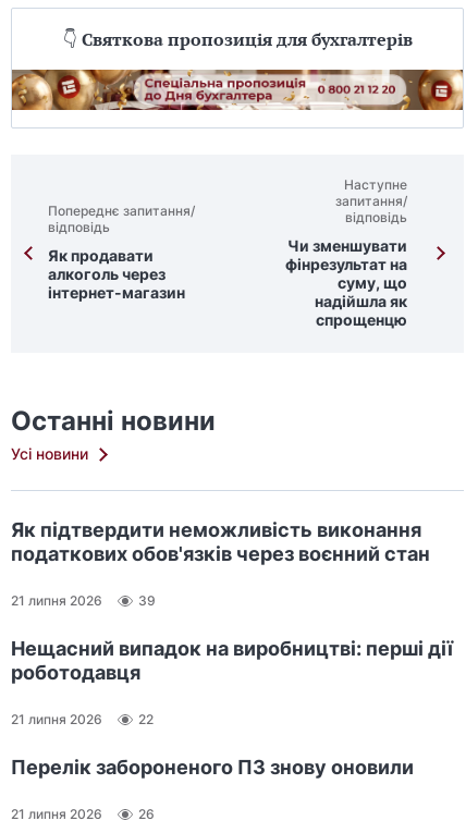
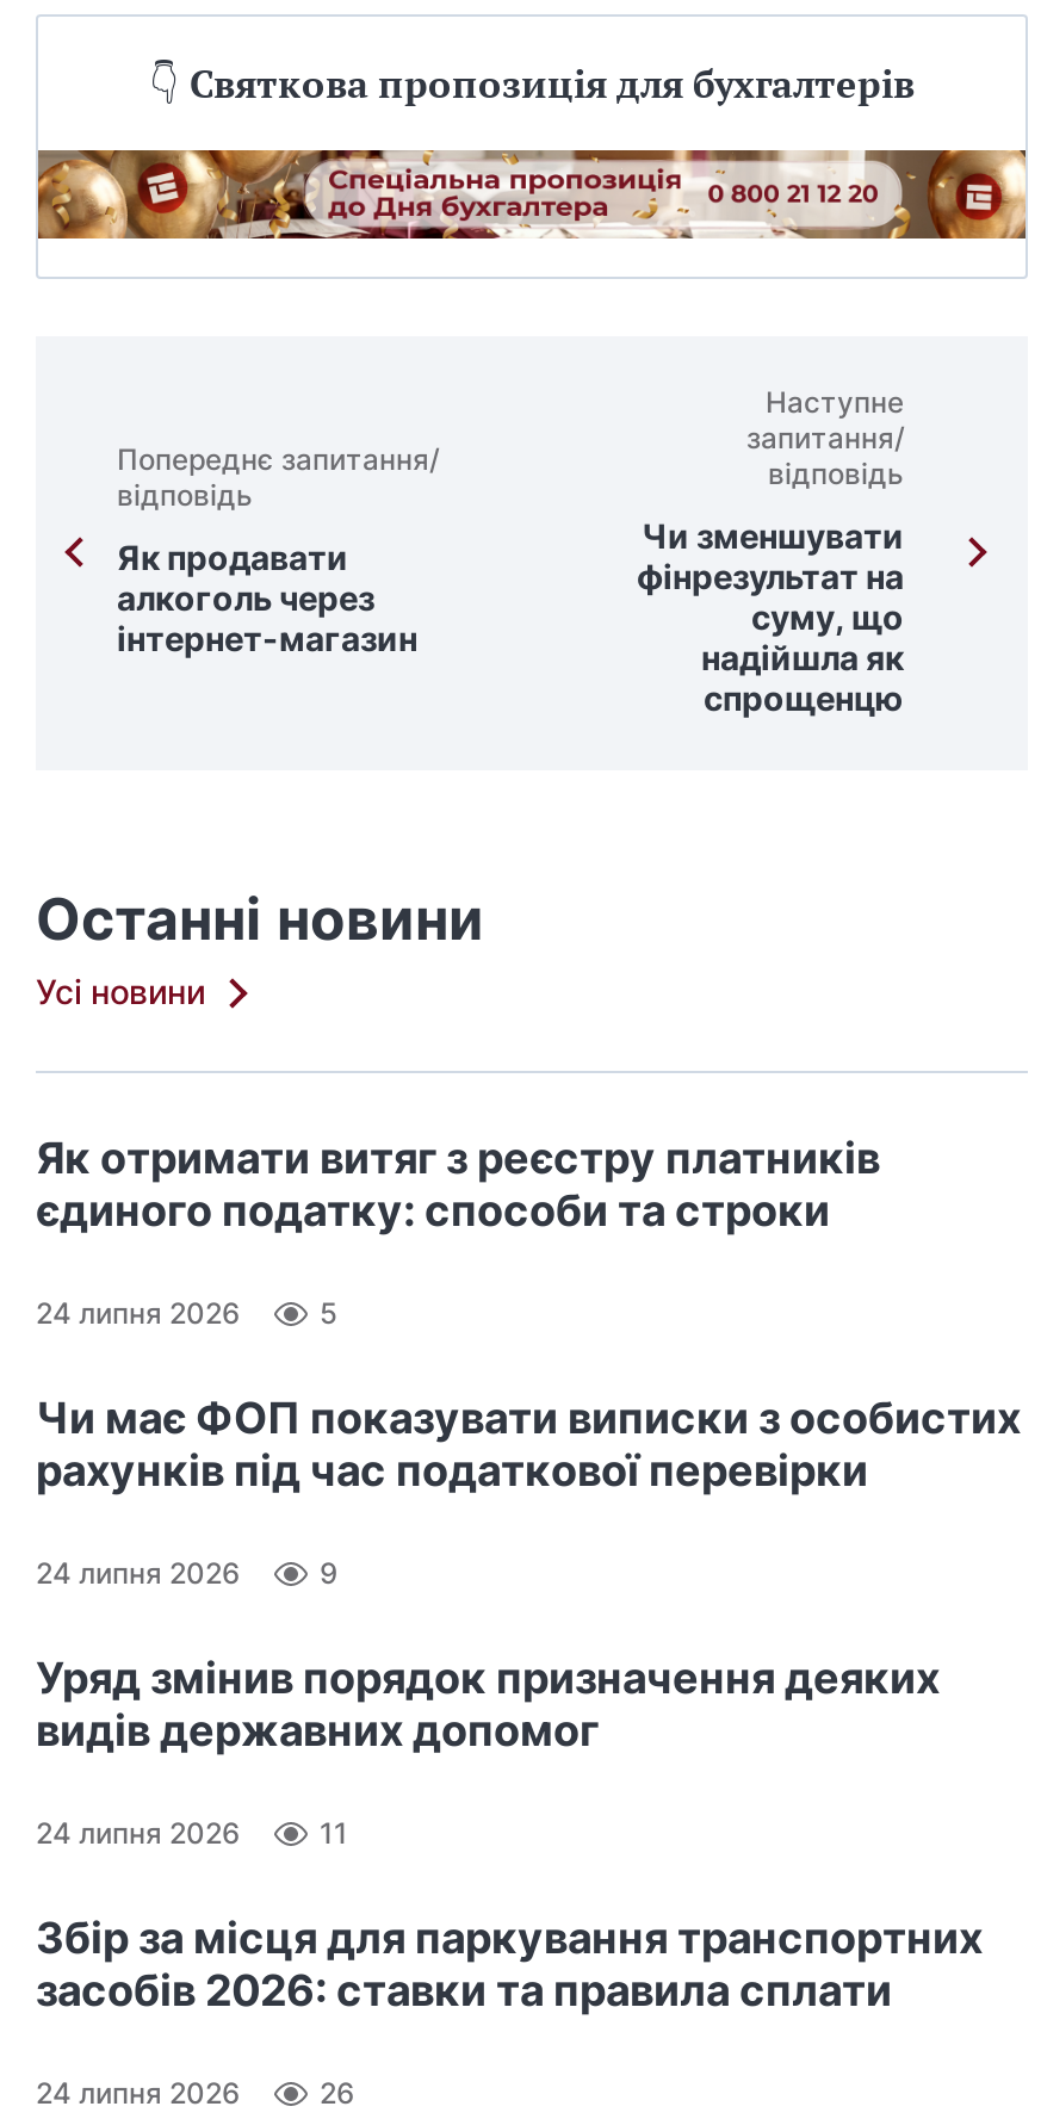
[11,518,453,822] Як підтвердити неможливість виконання | податкових обов'язків через воєнний стан | 21 липня 2026 | 39 | Нещасний випадок на виробництві: перші дії | роботодавця | 21 липня 2026 | 22 | Перелік забороненого ПЗ знову оновили | 21 липня 2026 -> [36,1132,1021,2111] Як отримати витяг з реєстру платників | єдиного податку: способи та строки | 24 липня 2026 | 5 | Чи має ФОП показувати виписки з особистих | рахунків під час податкової перевірки | 24 липня 2026 | 9 | Уряд змінив порядок призначення деяких | видів державних допомог | 24 липня 2026 | 11 | Збір за місця для паркування транспортних | засобів 2026: ставки та правила сплати | 24 липня 2026

